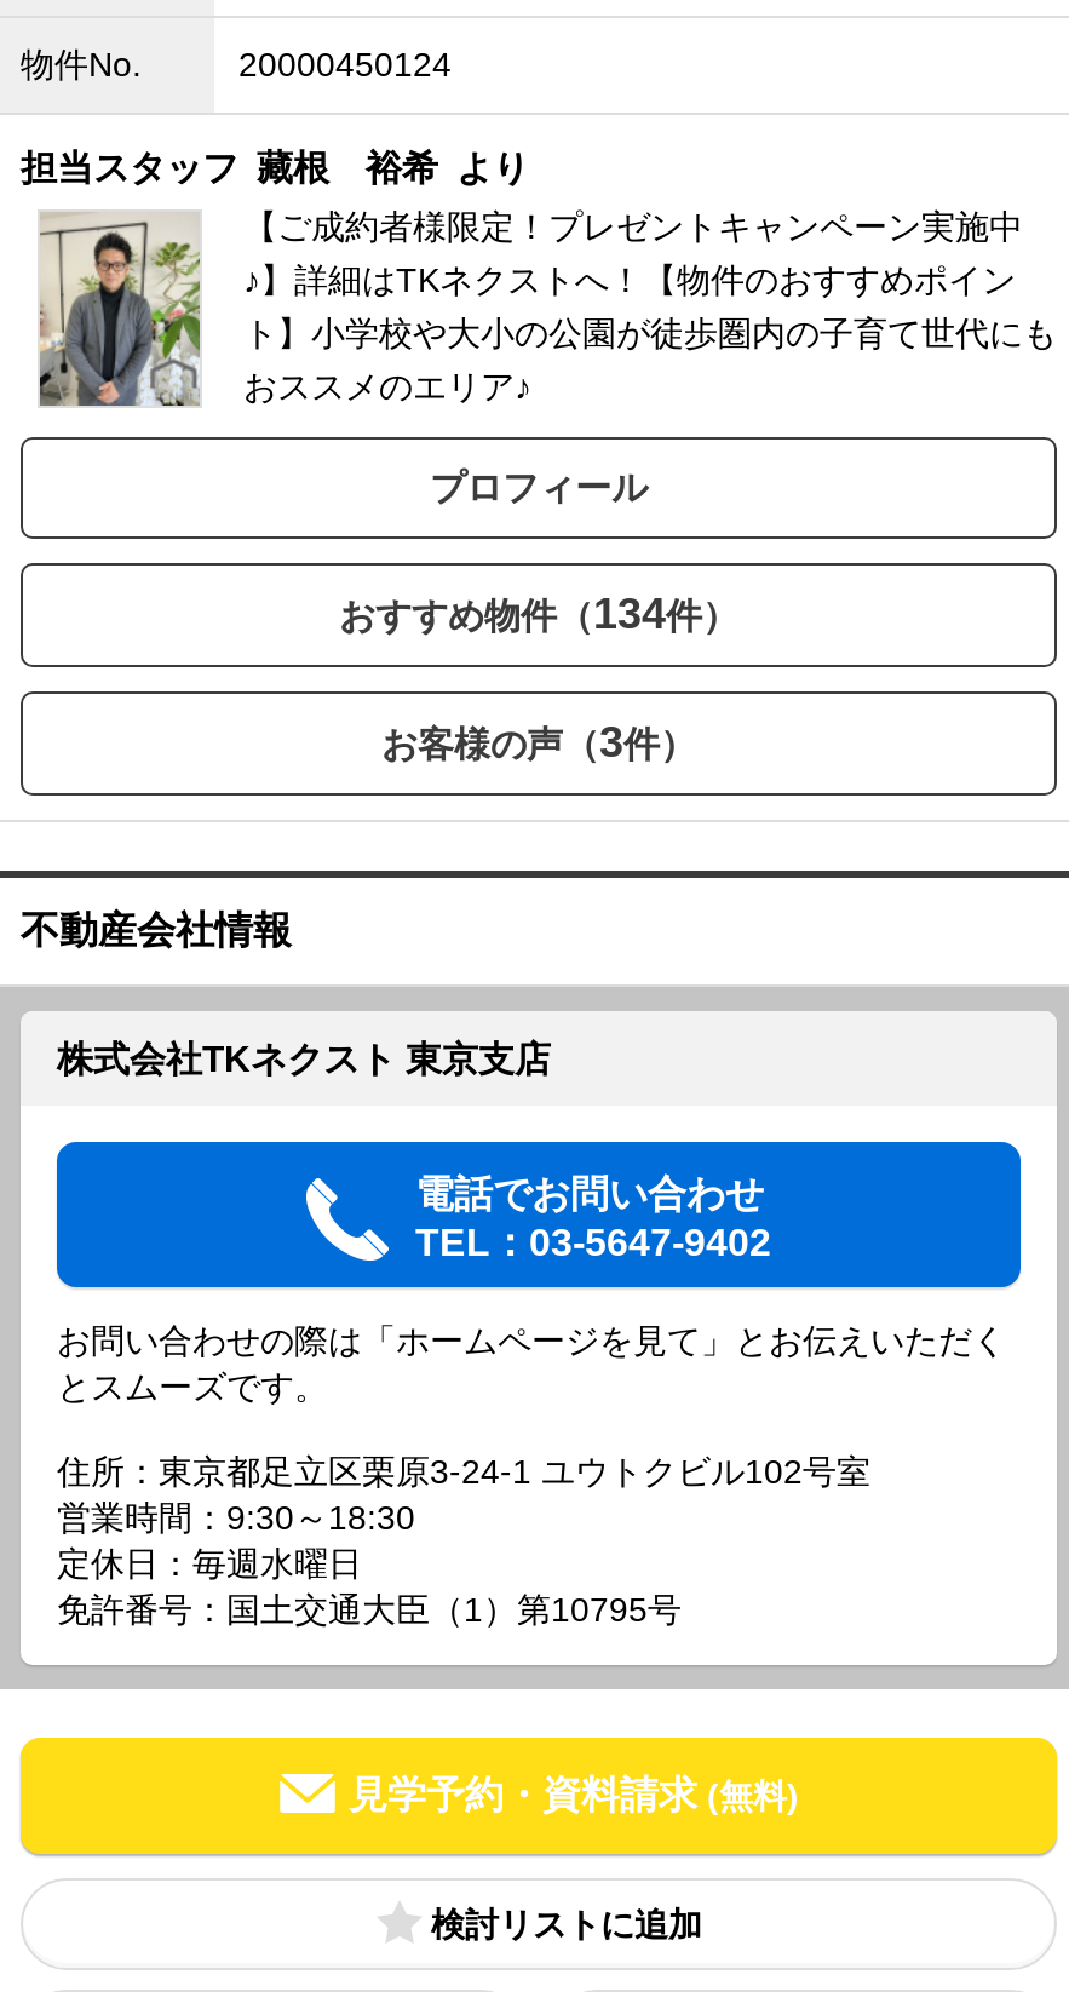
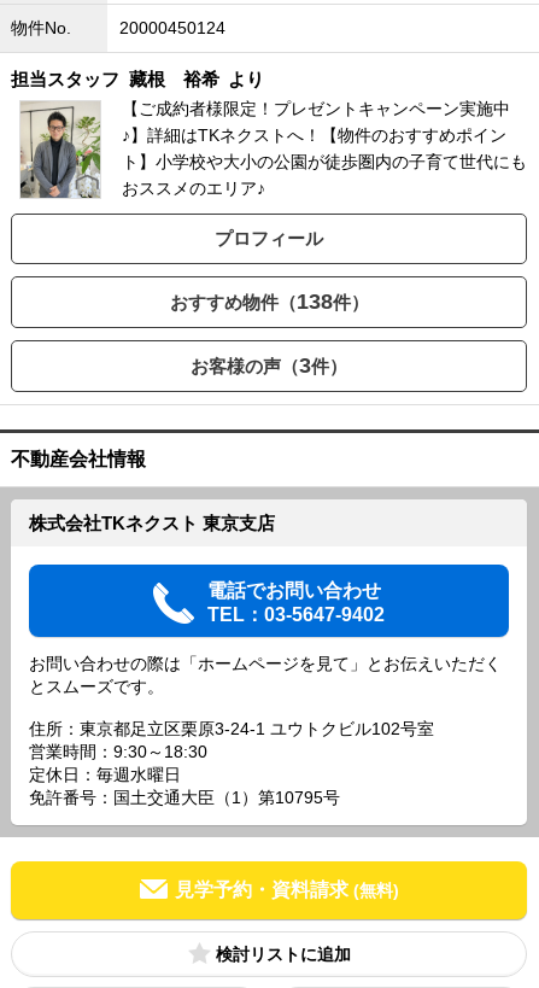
[339,590,738,638] おすすめ物件（134件） -> [169,290,368,314] おすすめ物件（138件）

